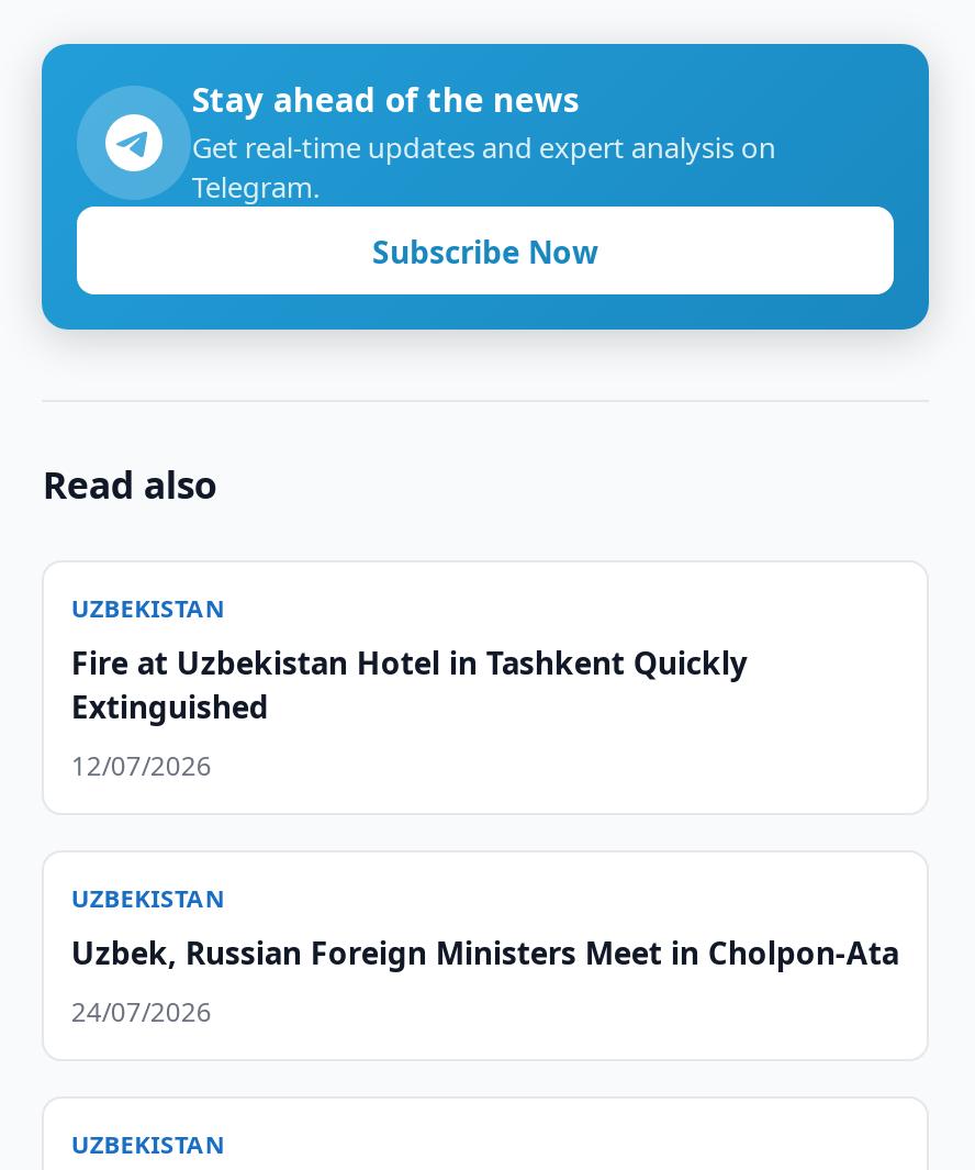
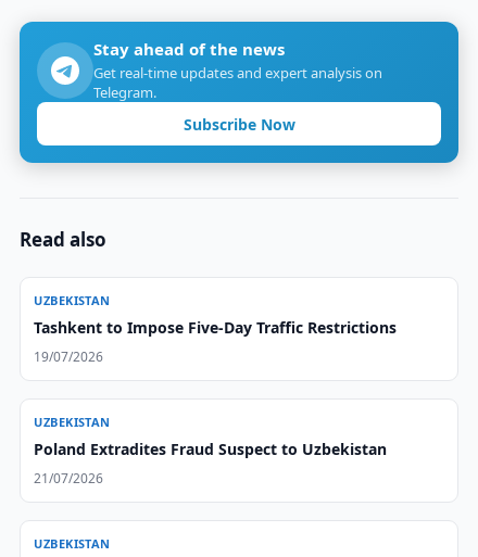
[71,642,747,727] Fire at Uzbekistan Hotel in Tashkent Quickly | Extinguished -> [34,317,397,338] Tashkent to Impose Five-Day Traffic Restrictions
[71,747,212,784] 12/07/2026 -> [34,347,104,366] 19/07/2026
[71,932,899,973] Uzbek, Russian Foreign Ministers Meet in Cholpon-Ata -> [34,439,387,459] Poland Extradites Fraud Suspect to Uzbekistan
[71,993,212,1030] 24/07/2026 -> [34,469,104,488] 21/07/2026

